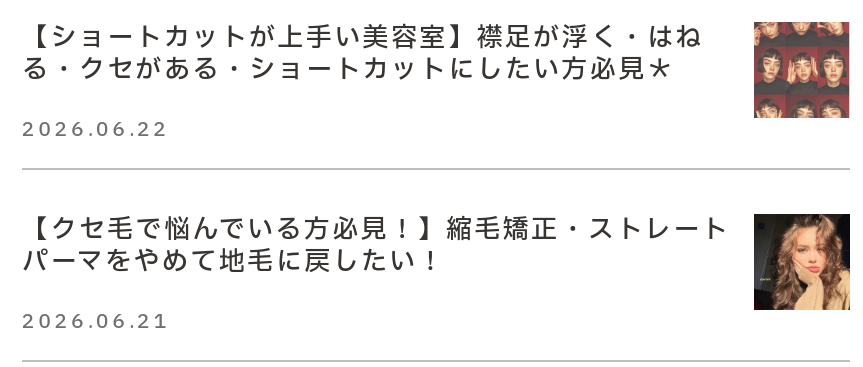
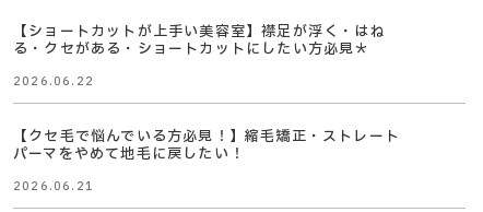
[752,20,852,120] [image] -> none
[752,212,852,312] [image] -> none

